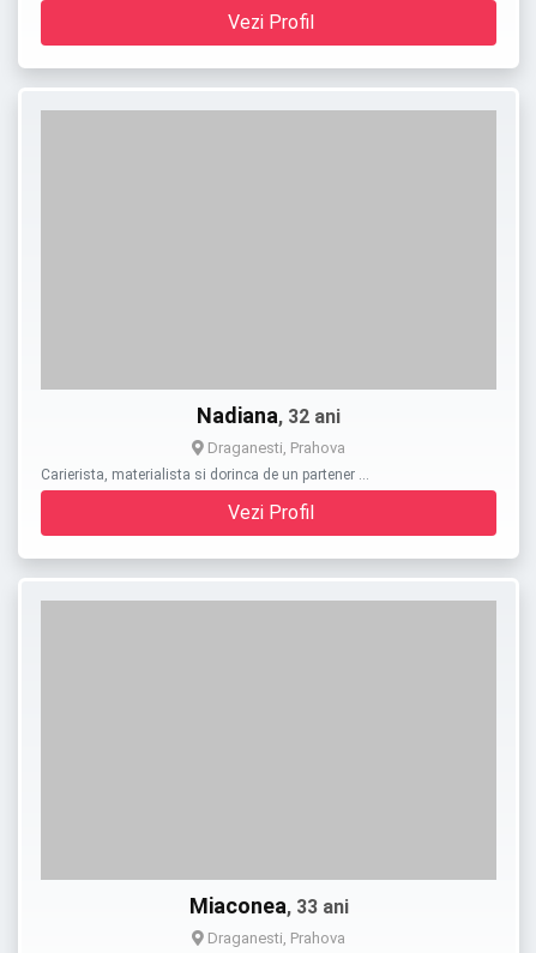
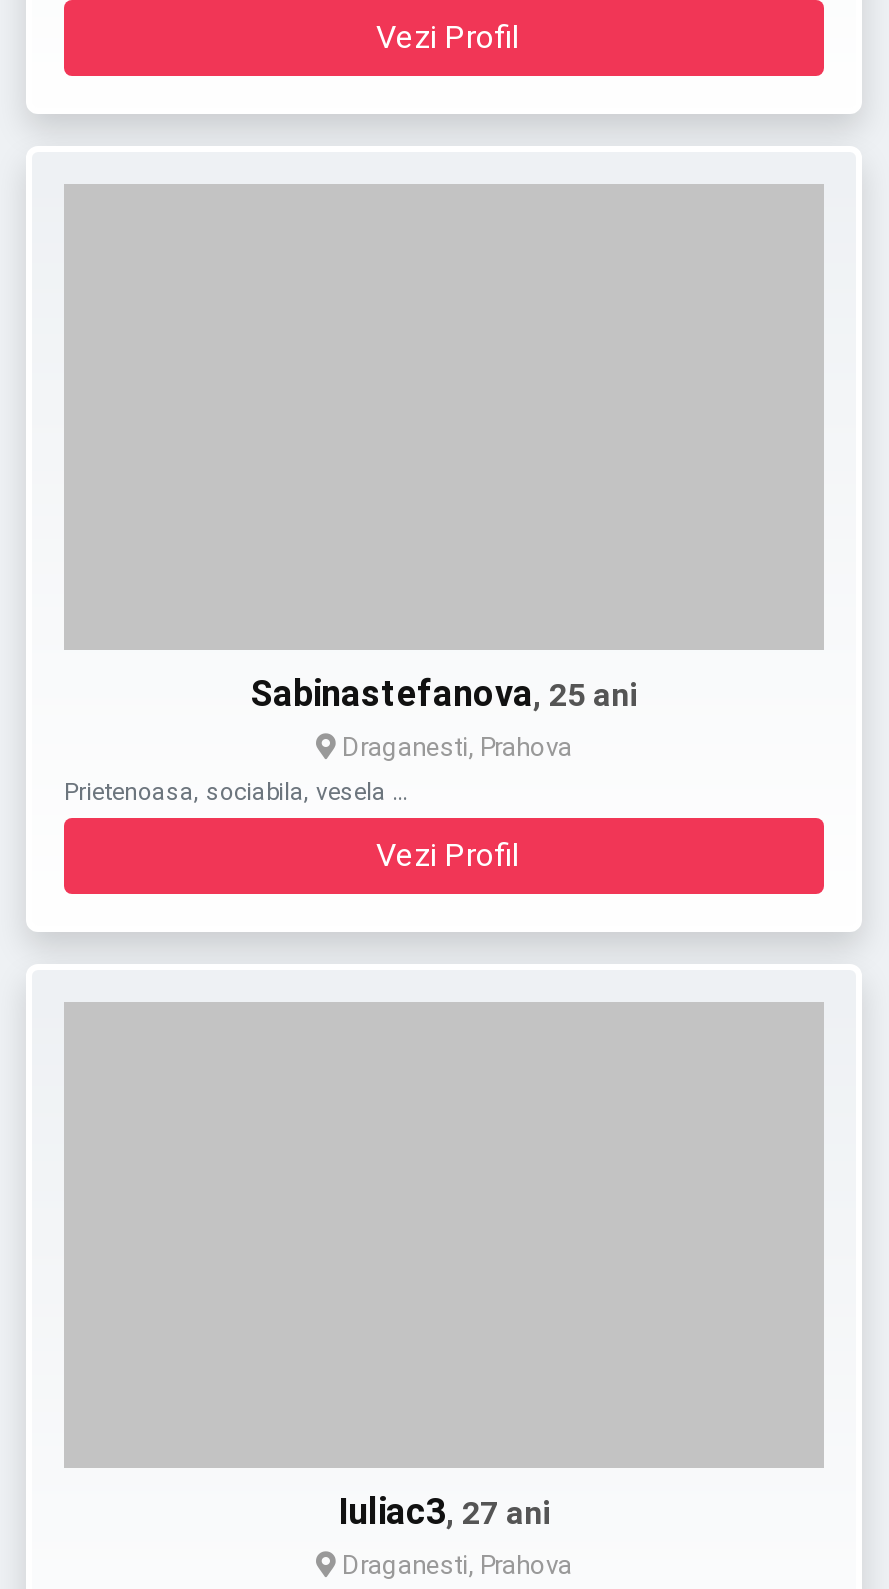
[197,403,341,428] Nadiana, 32 ani -> [251,672,637,714] Sabinastefanova, 25 ani
[41,466,369,483] Carierista, materialista si dorinca de un partener … -> [64,778,410,806] Prietenoasa, sociabila, vesela …
[189,893,348,918] Miaconea, 33 ani -> [338,1490,550,1532] Iuliac3, 27 ani

